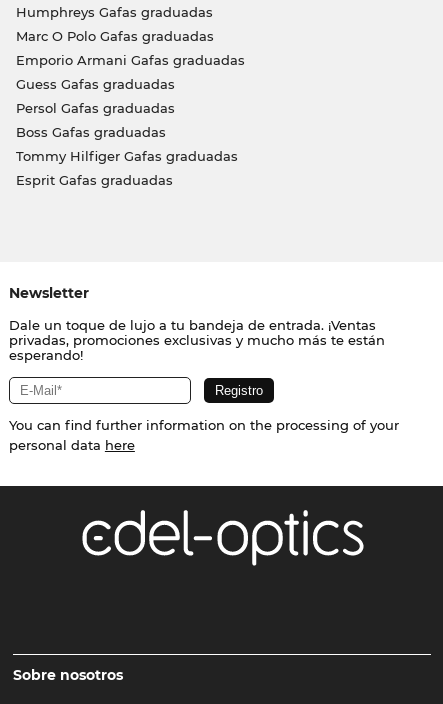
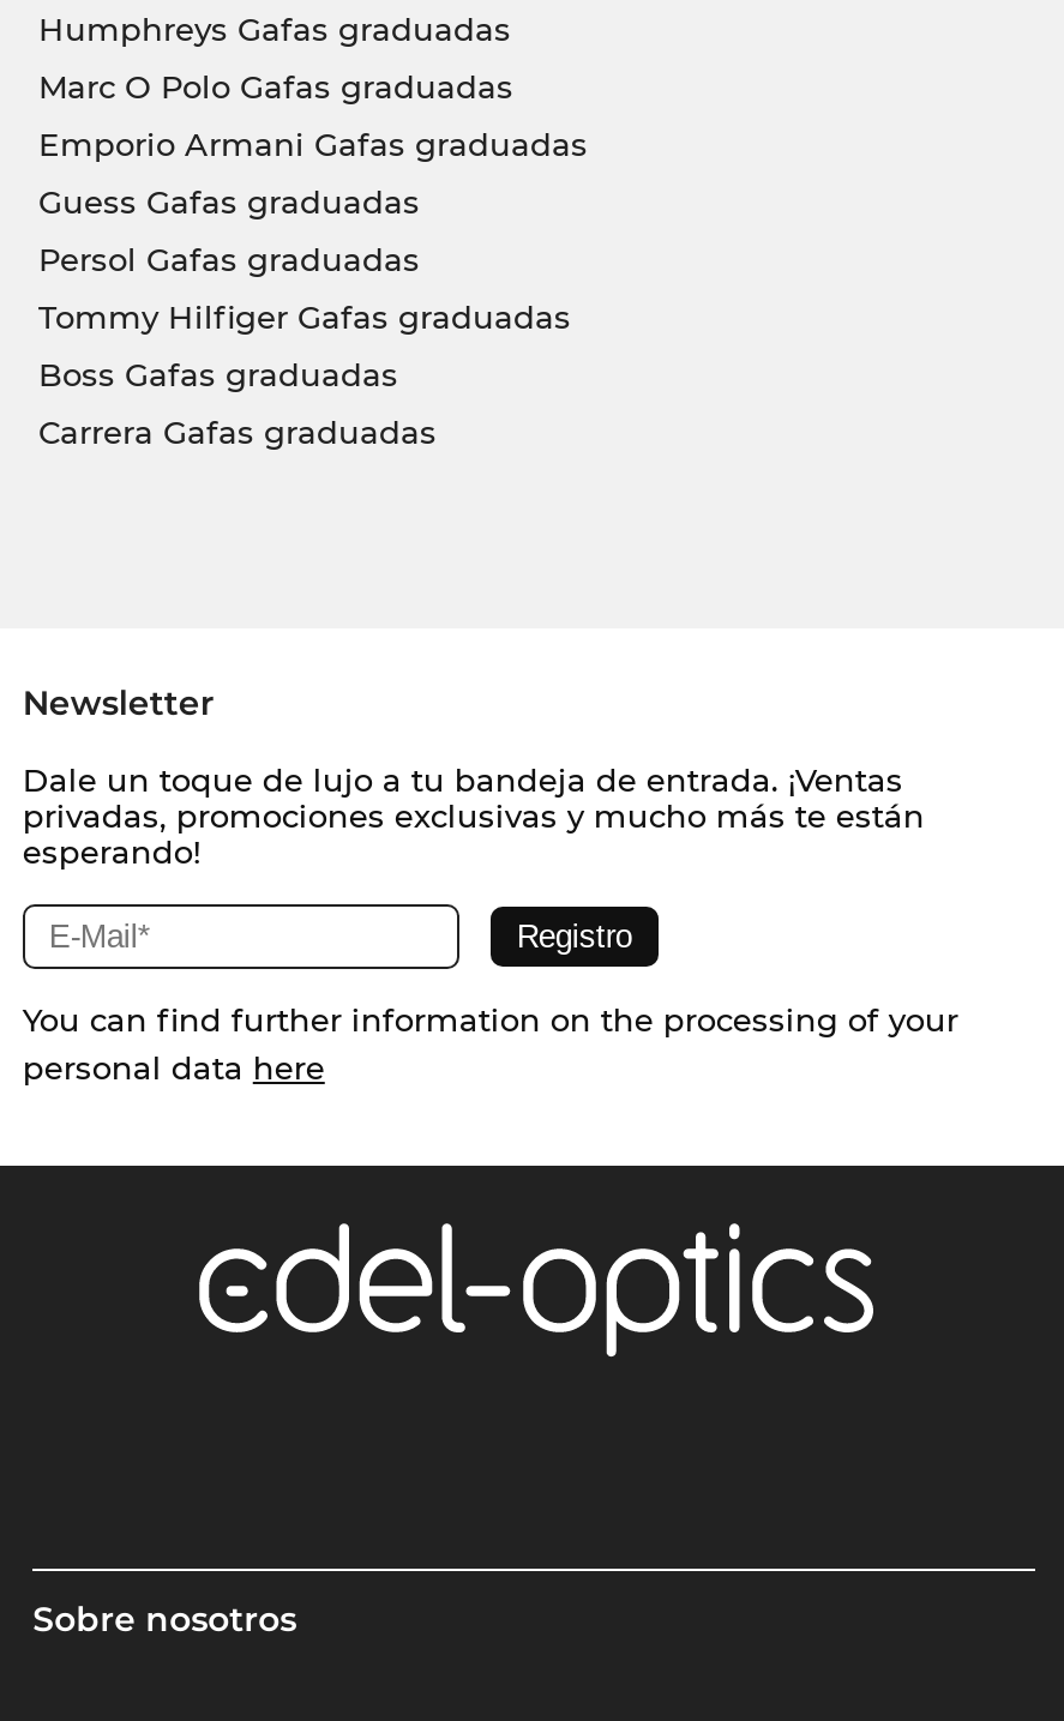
moved [15,124,165,140] -> [38,355,398,394]: Boss Gafas graduadas
moved [15,148,237,164] -> [38,298,571,336]: Tommy Hilfiger Gafas graduadas
[15,172,172,188] Esprit Gafas graduadas -> [38,413,437,451] Carrera Gafas graduadas

